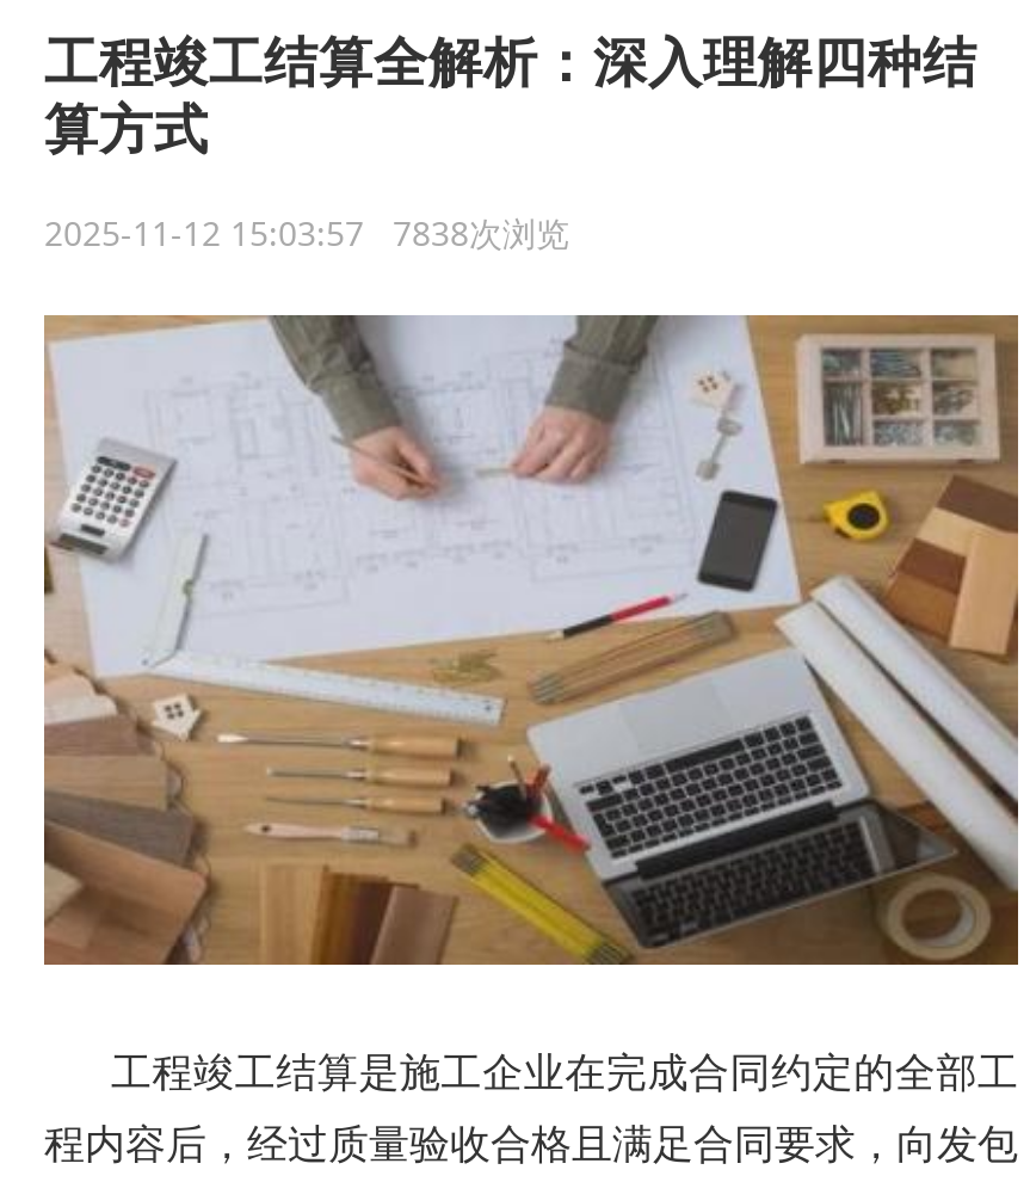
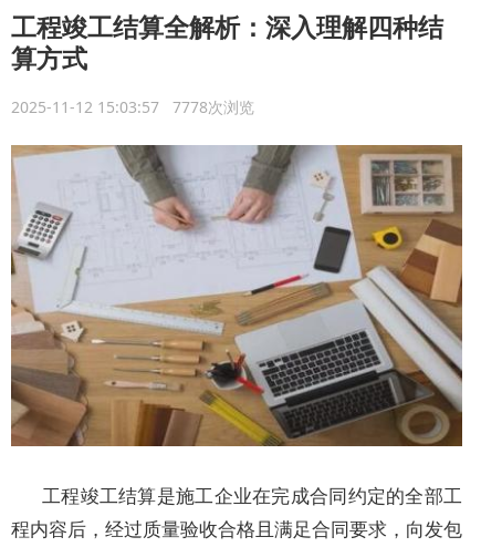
[44,210,569,256] 2025-11-12 15:03:57 7838次浏览 -> [11,96,254,117] 2025-11-12 15:03:57 7778次浏览

